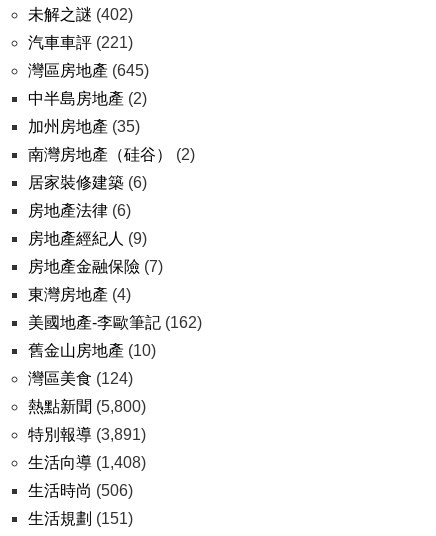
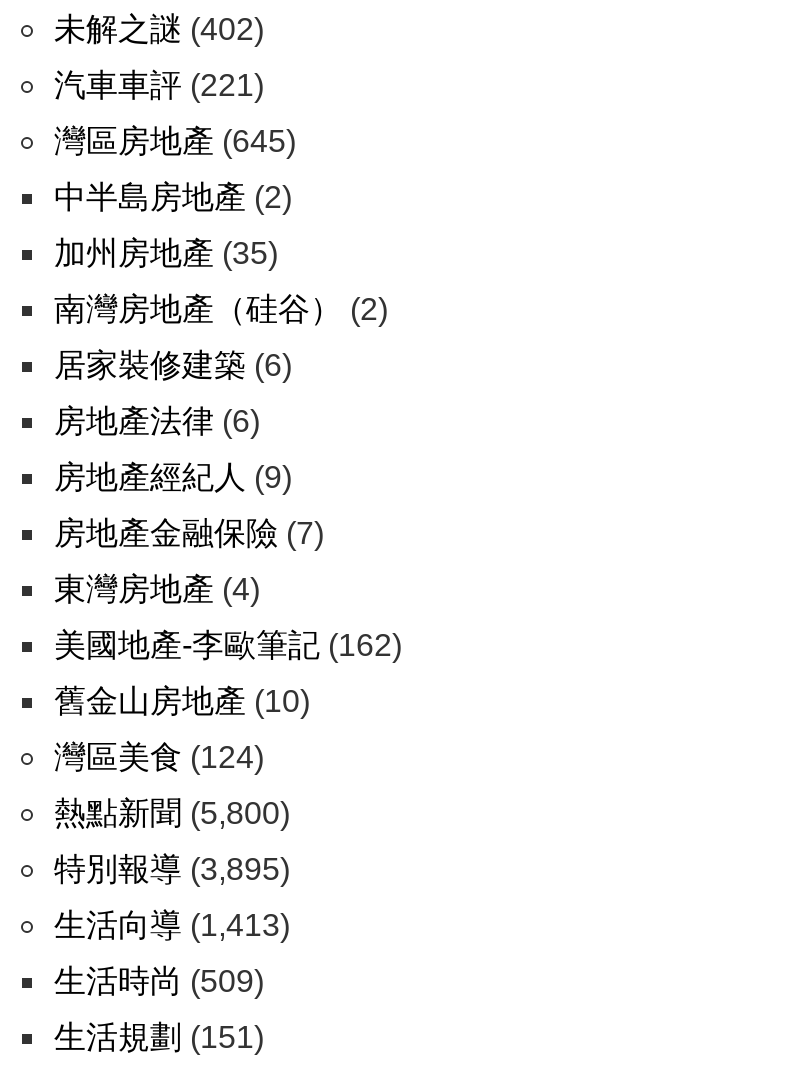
[28,426,146,443] 特別報導(3,891) -> [54,852,290,886] 特別報導(3,895)
[28,454,146,471] 生活向導(1,408) -> [54,908,290,942] 生活向導(1,413)
[28,482,133,499] 生活時尚(506) -> [54,964,264,998] 生活時尚(509)

